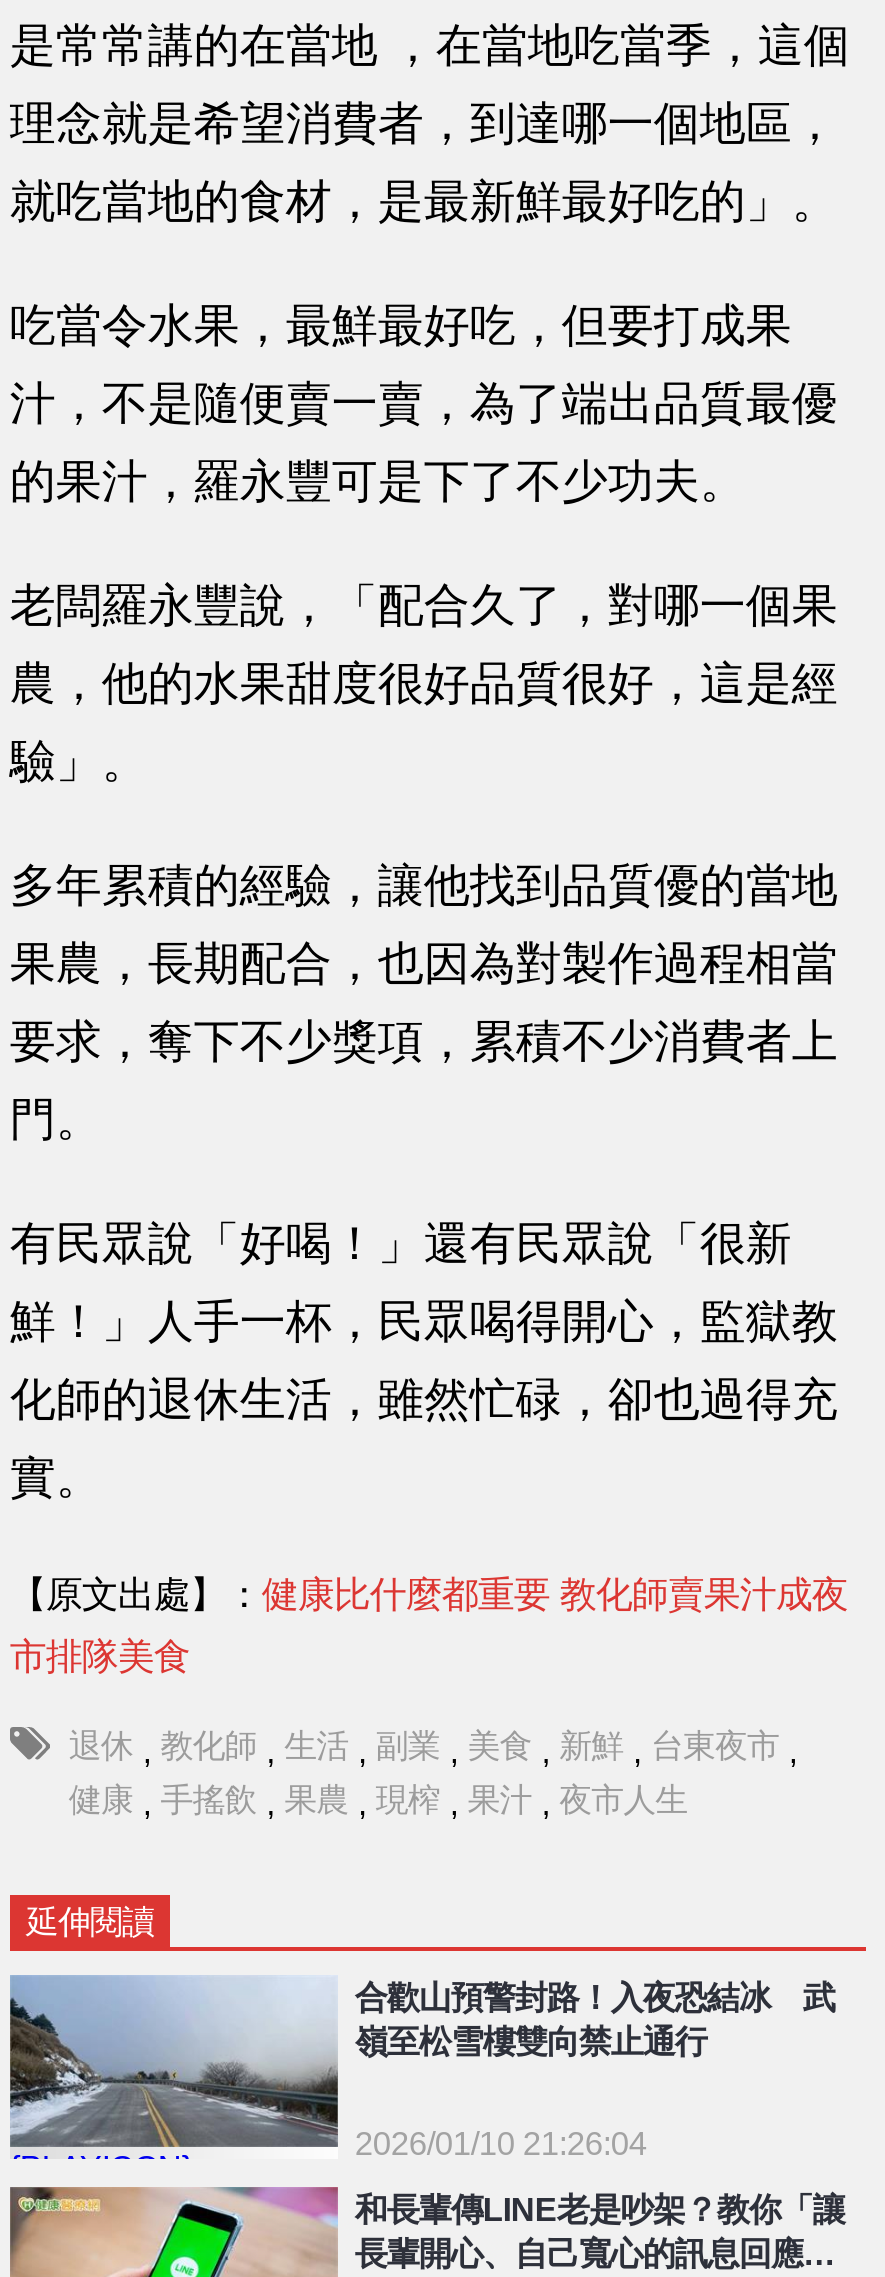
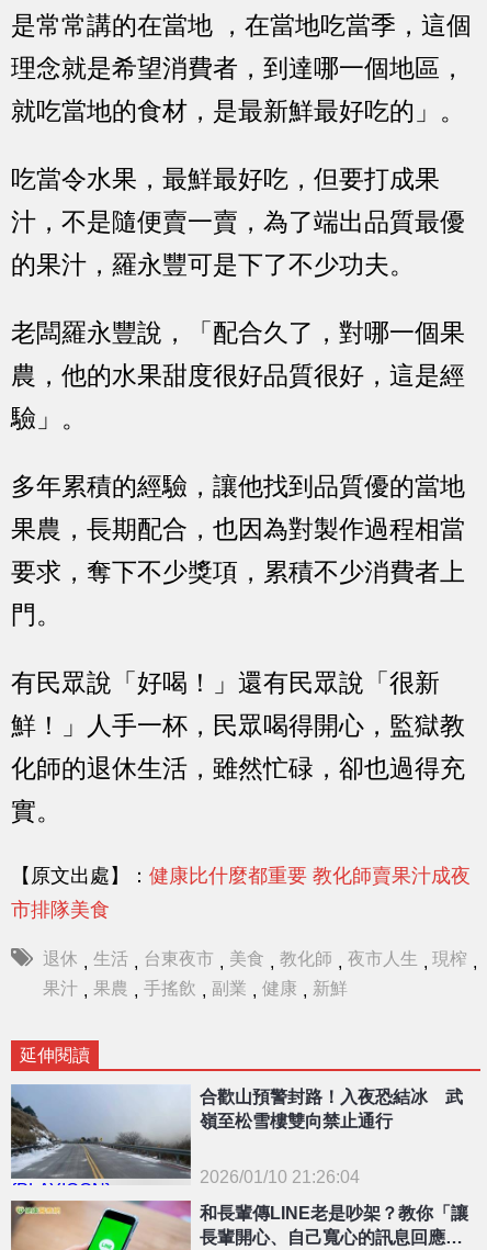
[69,1727,797,1822] 退休 , 教化師 , 生活 , 副業 , 美食 , 新鮮 , 台東夜市 , | 健康 , 手搖飲 , 果農 , 現榨 , 果汁 , 夜市人生 -> [43,948,478,1000] 退休 , 生活 , 台東夜市 , 美食 , 教化師 , 夜市人生 , 現榨 , | 果汁 , 果農 , 手搖飲 , 副業 , 健康 , 新鮮

